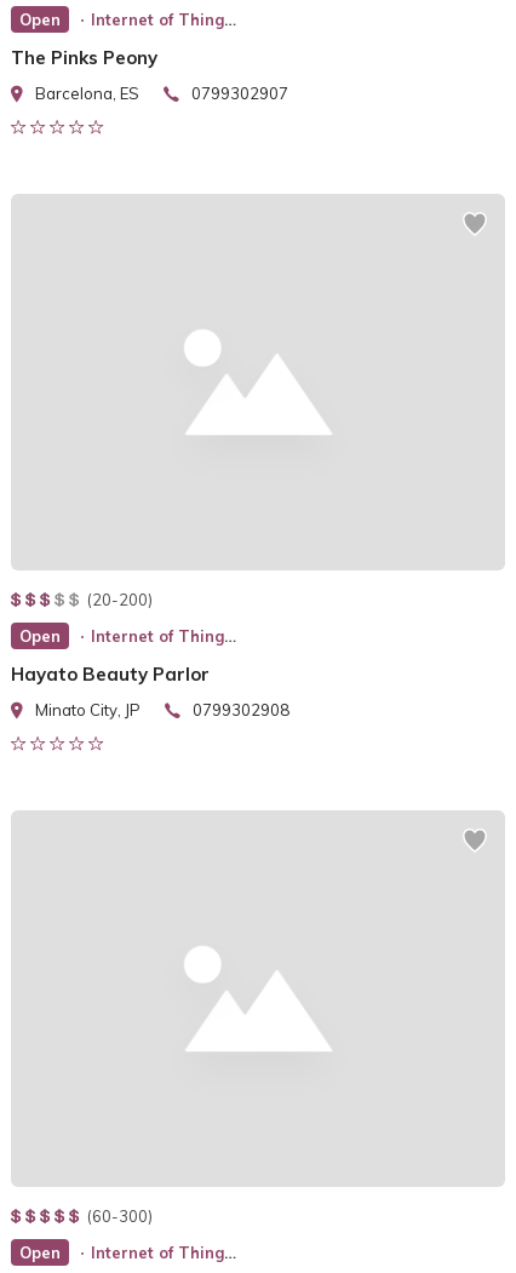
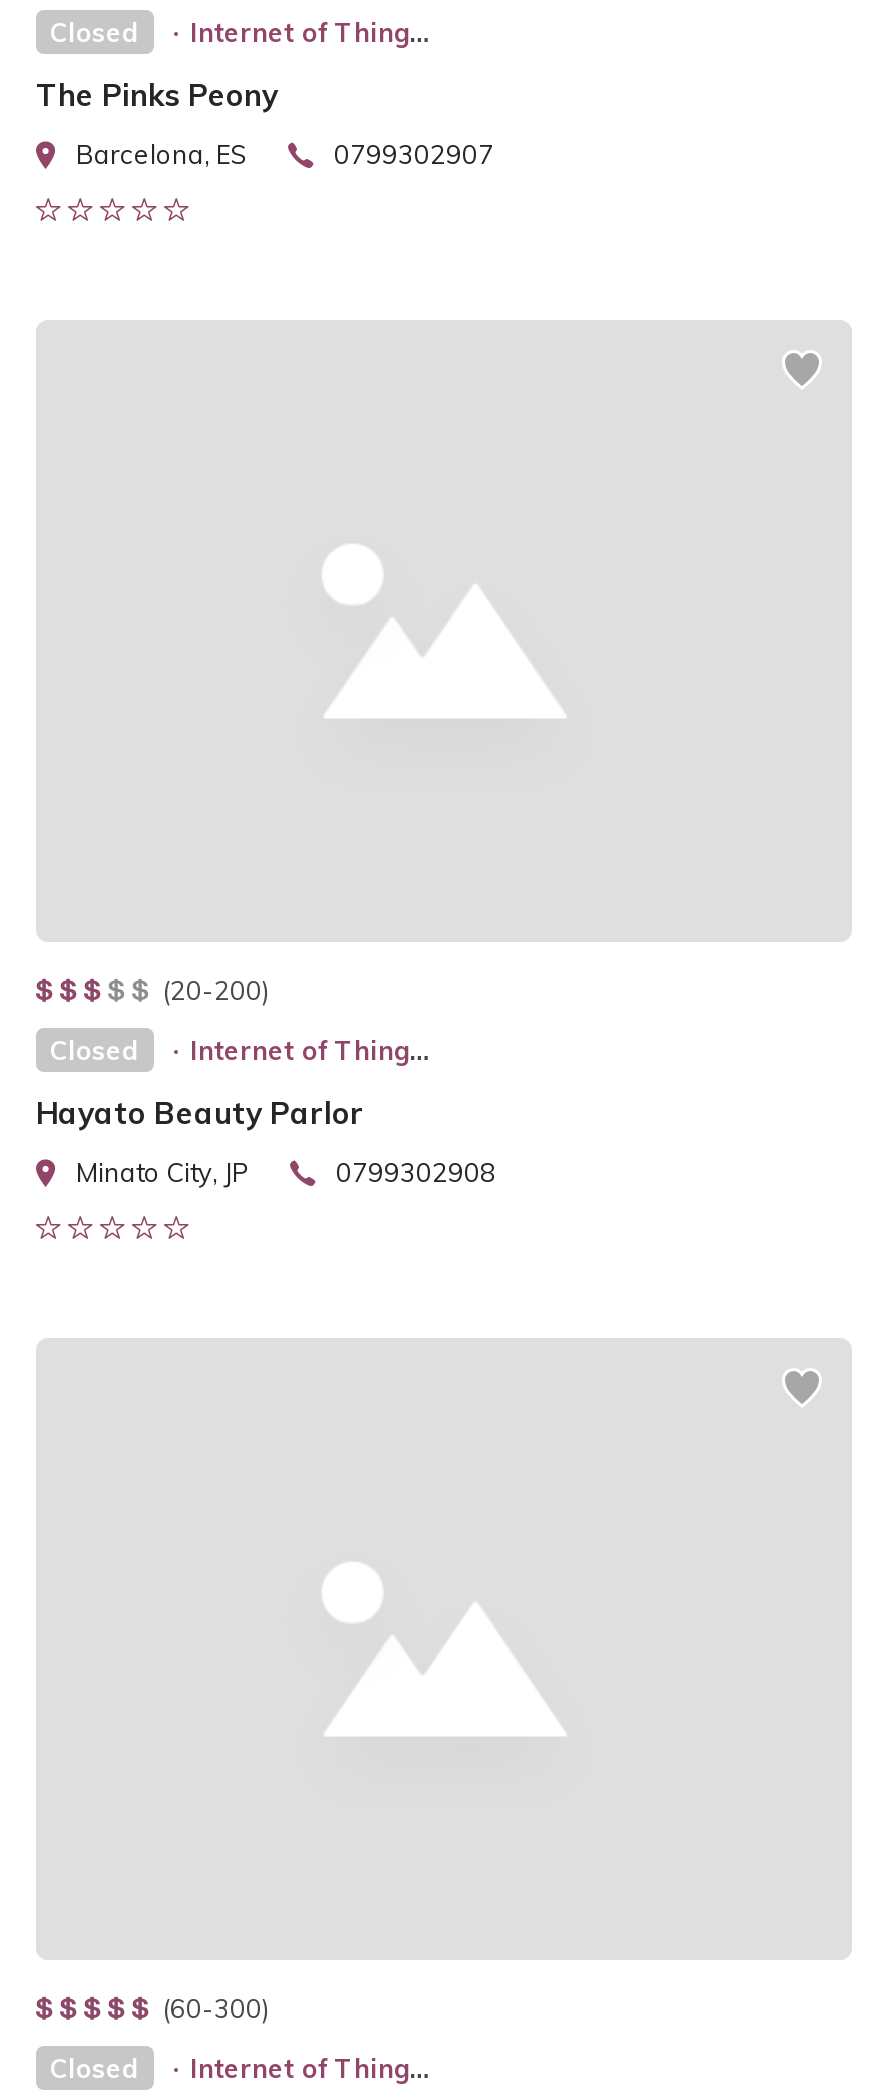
[19,10,61,29] Open -> [50,16,140,48] Closed
[19,626,61,646] Open -> [50,1034,140,1066] Closed
[19,1243,61,1262] Open -> [50,2052,140,2084] Closed

